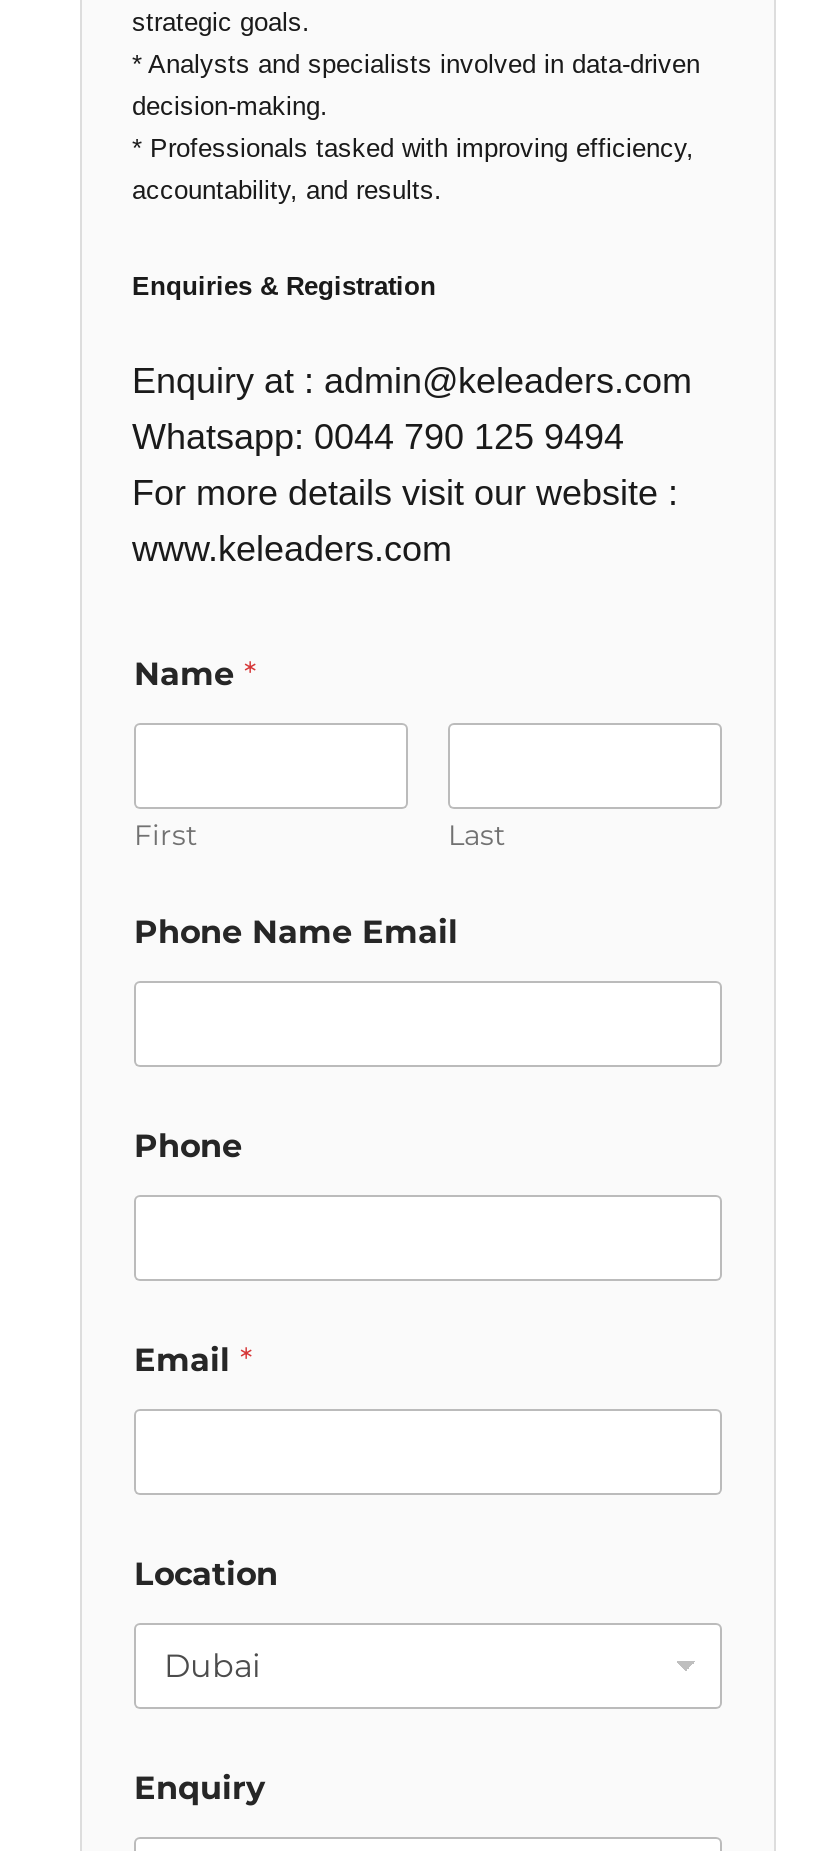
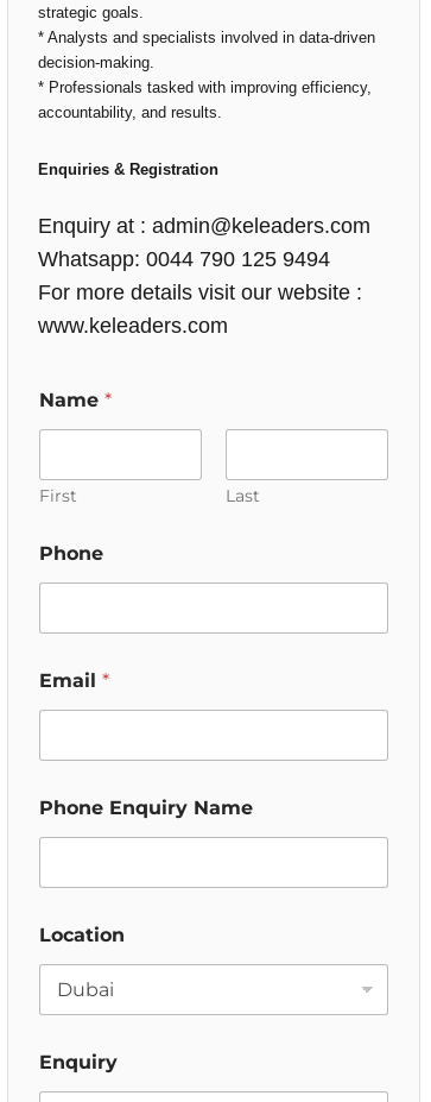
[134,913,458,951] Phone Name Email -> none
moved [134,1127,252,1379] -> [39,543,109,692]: Phone | Email *
none -> [39,797,253,820] Phone Enquiry Name

